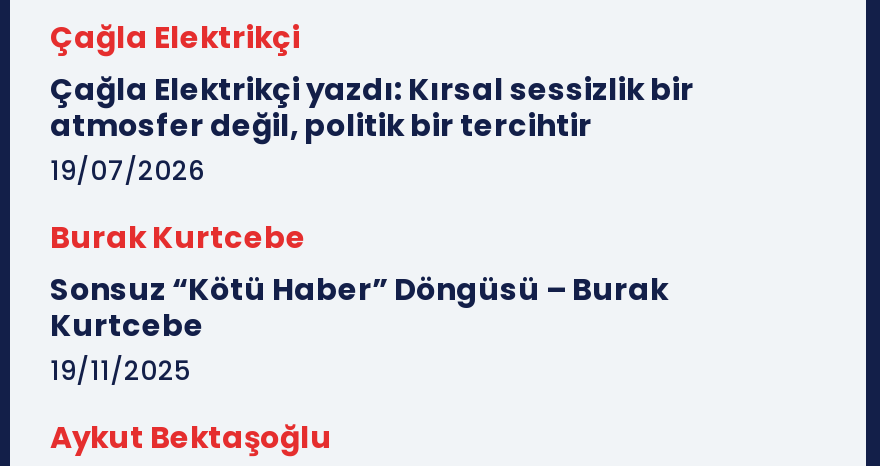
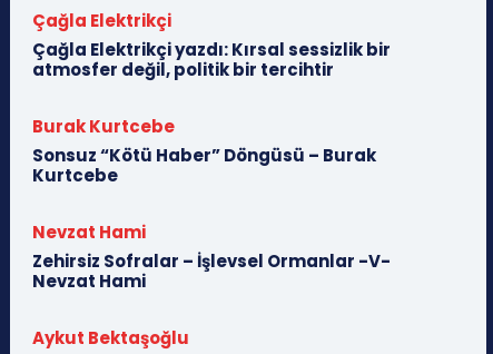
[50,153,204,191] 19/07/2026 -> none
[50,353,190,391] 19/11/2025 -> [32,221,391,293] Nevzat Hami | Zehirsiz Sofralar – İşlevsel Ormanlar -V- | Nevzat Hami

